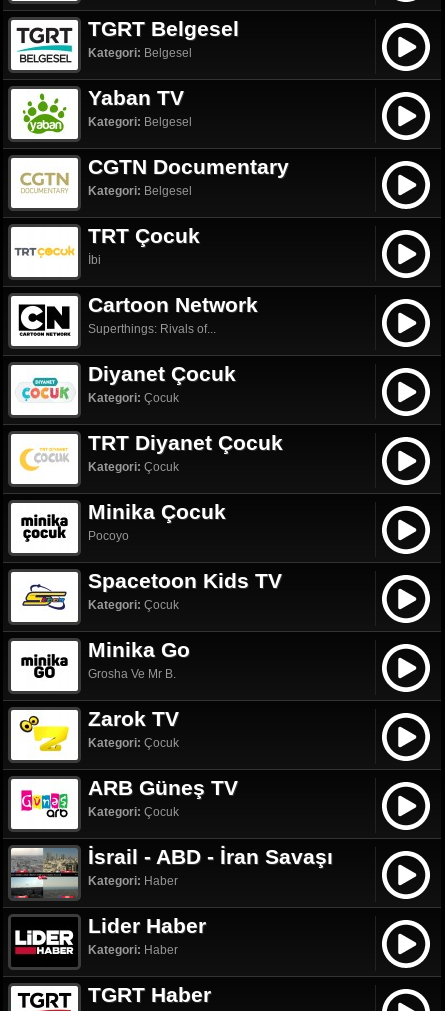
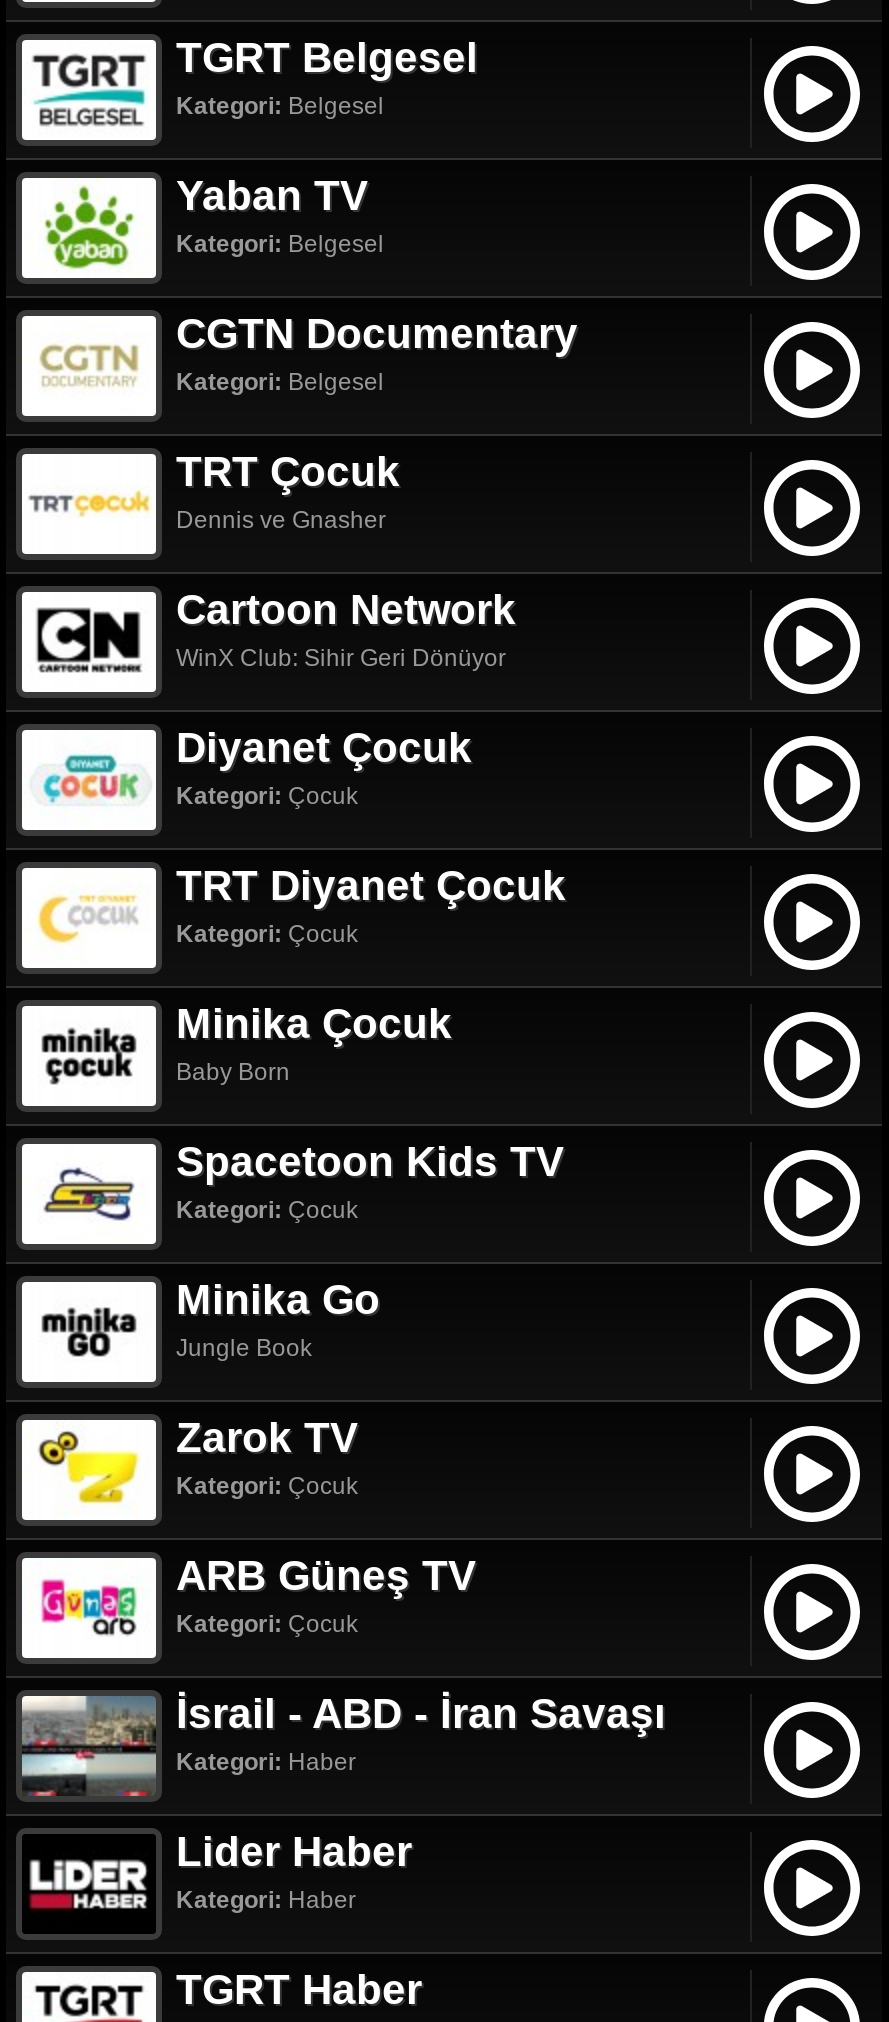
[88,253,101,267] İbi -> [176,506,386,534] Dennis ve Gnasher
[88,322,216,336] Superthings: Rivals of... -> [176,644,506,672] WinX Club: Sihir Geri Dönüyor
[88,529,129,543] Pocoyo -> [176,1058,290,1086] Baby Born
[88,667,176,681] Grosha Ve Mr B. -> [176,1334,312,1362] Jungle Book

